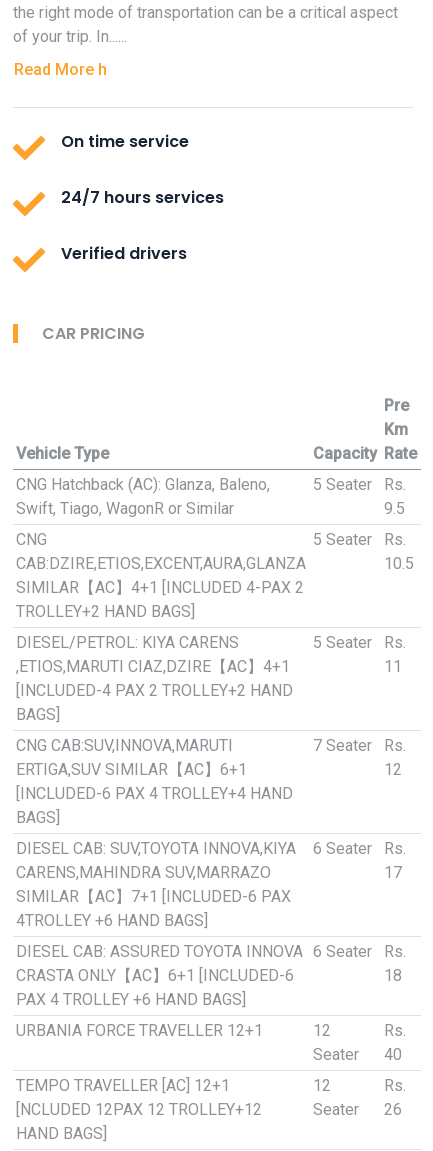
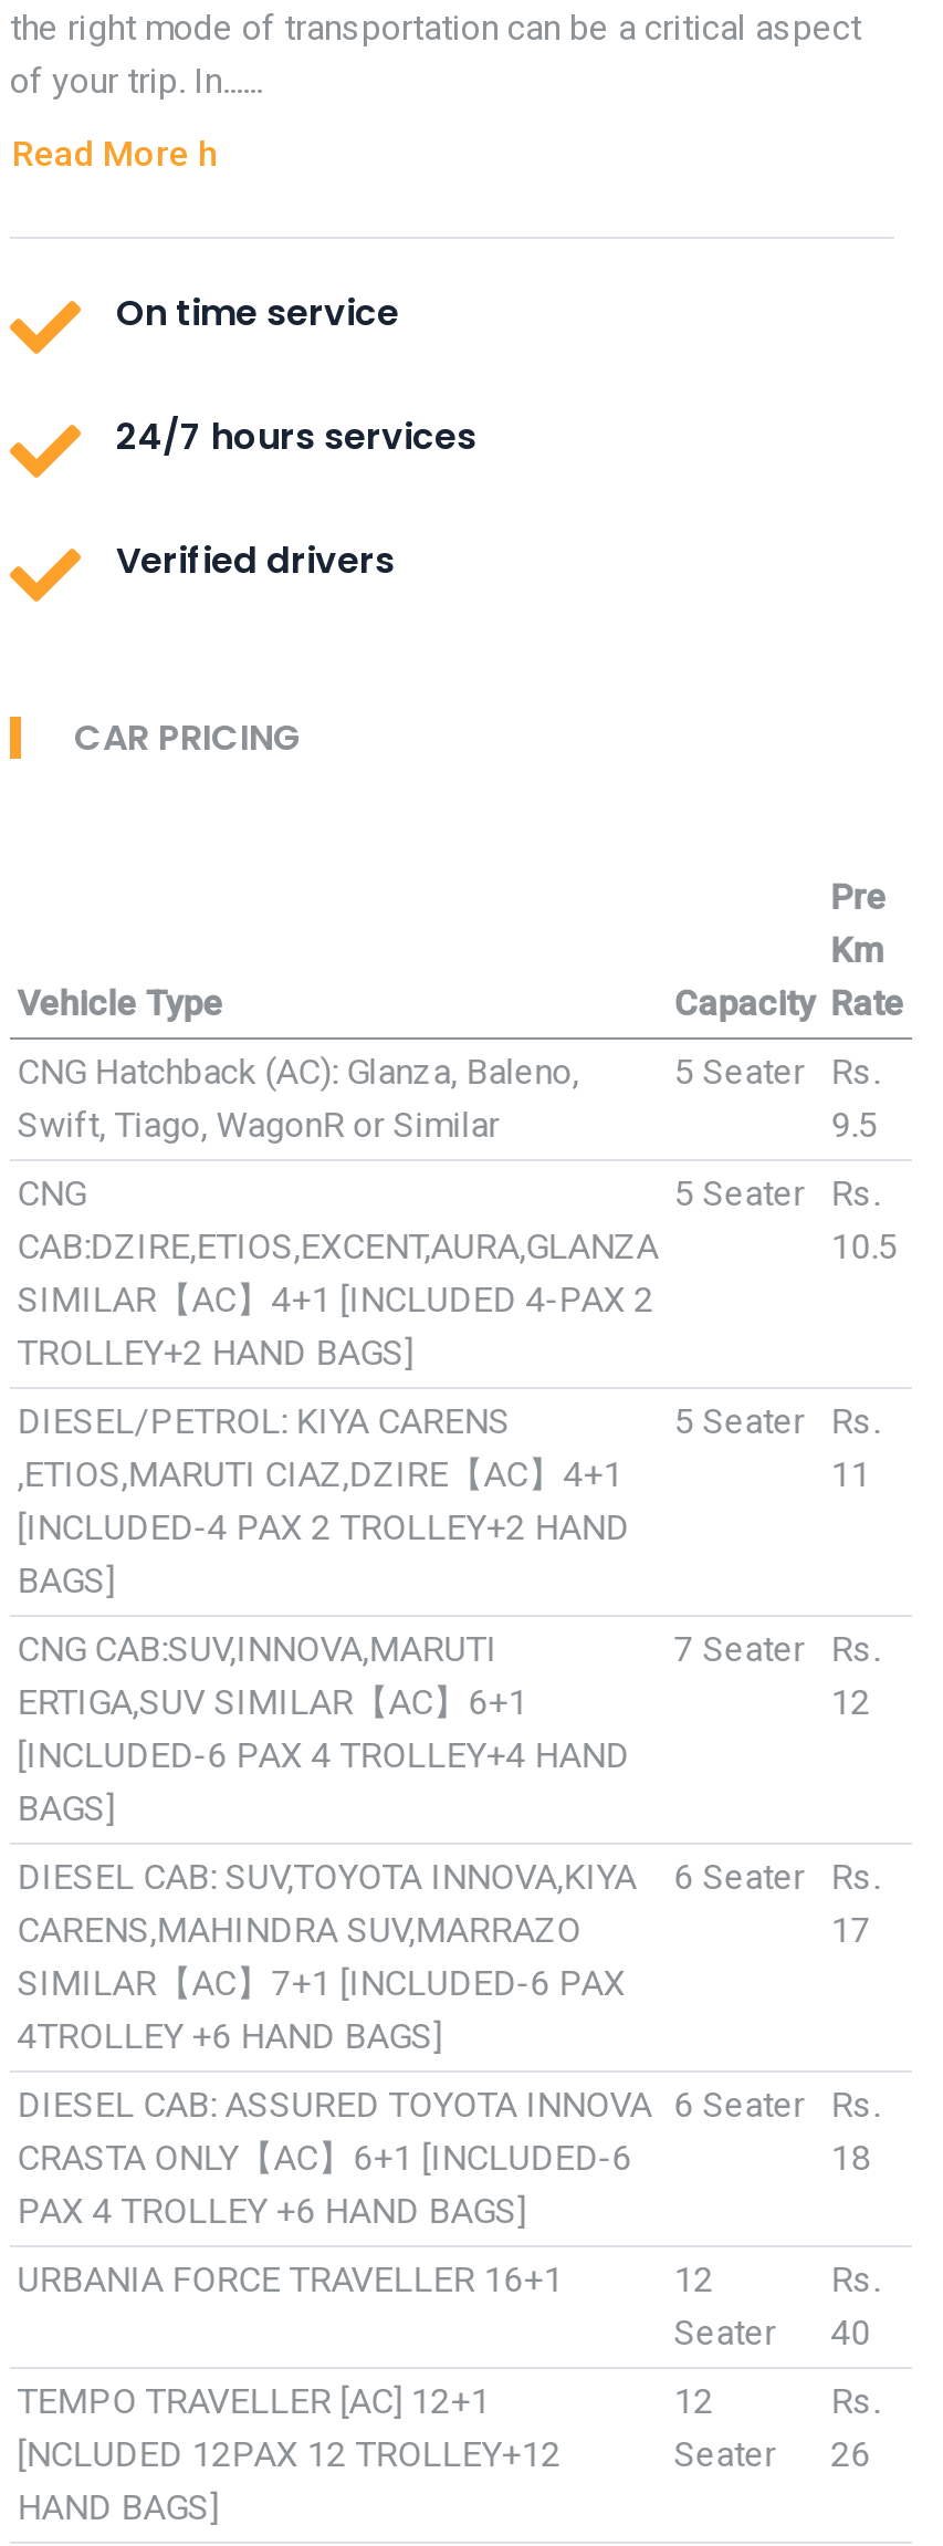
[16,1021,263,1040] URBANIA FORCE TRAVELLER 12+1 -> [17,2258,563,2300] URBANIA FORCE TRAVELLER 16+1

